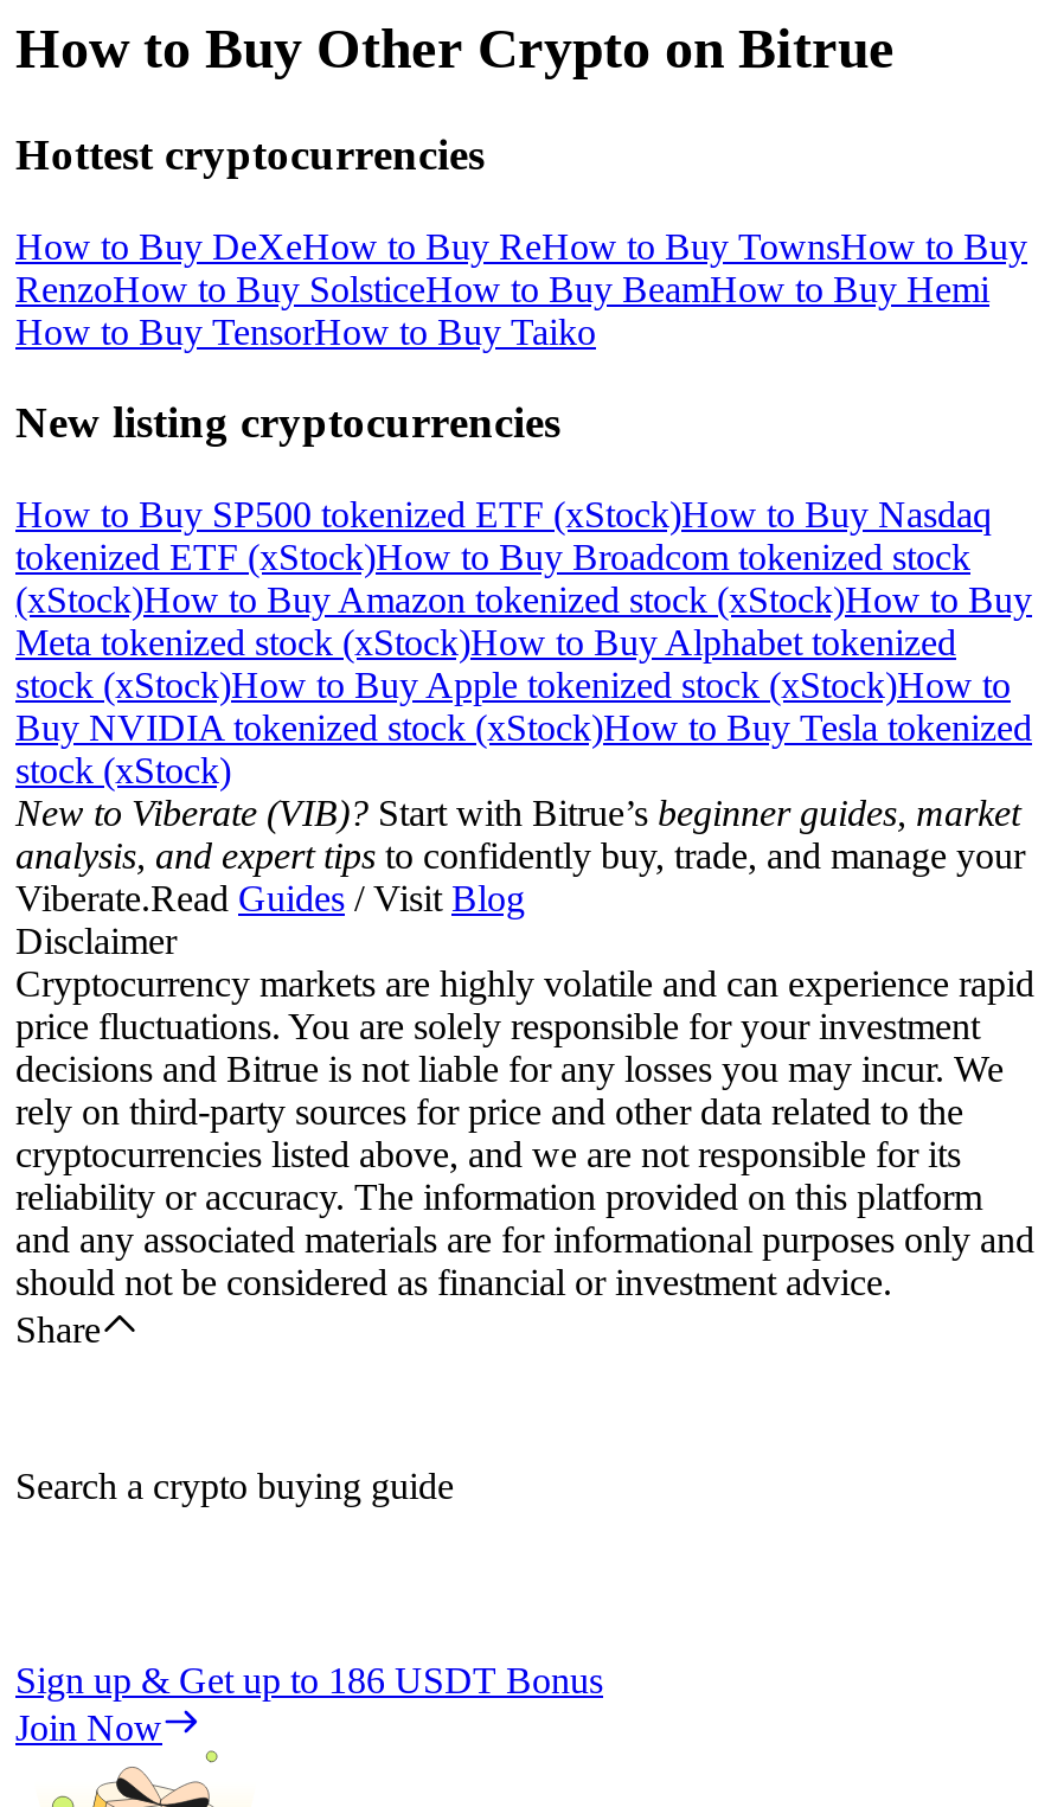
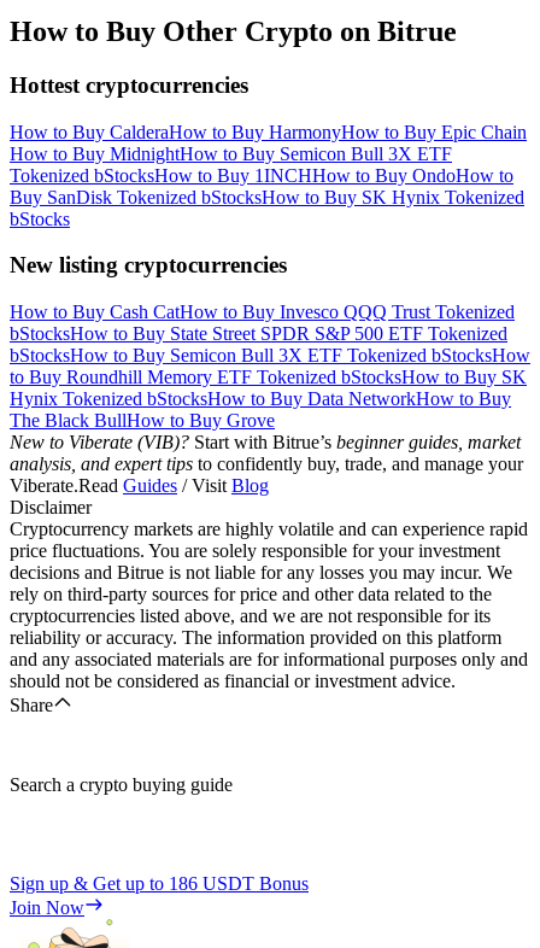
[15,225,1027,351] How to Buy DeXeHow to Buy ReHow to Buy TownsHow to Buy | RenzoHow to Buy SolsticeHow to Buy BeamHow to Buy Hemi | How to Buy TensorHow to Buy Taiko -> [10,121,527,229] How to Buy CalderaHow to Buy HarmonyHow to Buy Epic Chain | How to Buy MidnightHow to Buy Semicon Bull 3X ETF | Tokenized bStocksHow to Buy 1INCHHow to Buy OndoHow to | Buy SanDisk Tokenized bStocksHow to Buy SK Hynix Tokenized | bStocks
moved [15,398,560,447] -> [10,252,287,278]: New listing cryptocurrencies
[15,494,1032,790] How to Buy SP500 tokenized ETF (xStock)How to Buy Nasdaq | tokenized ETF (xStock)How to Buy Broadcom tokenized stock | (xStock)How to Buy Amazon tokenized stock (xStock)How to Buy | Meta tokenized stock (xStock)How to Buy Alphabet tokenized | stock (xStock)How to Buy Apple tokenized stock (xStock)How to | Buy NVIDIA tokenized stock (xStock)How to Buy Tesla tokenized | stock (xStock) -> [10,302,530,431] How to Buy Cash CatHow to Buy Invesco QQQ Trust Tokenized | bStocksHow to Buy State Street SPDR S&P 500 ETF Tokenized | bStocksHow to Buy Semicon Bull 3X ETF Tokenized bStocksHow | to Buy Roundhill Memory ETF Tokenized bStocksHow to Buy SK | Hynix Tokenized bStocksHow to Buy Data NetworkHow to Buy | The Black BullHow to Buy Grove

